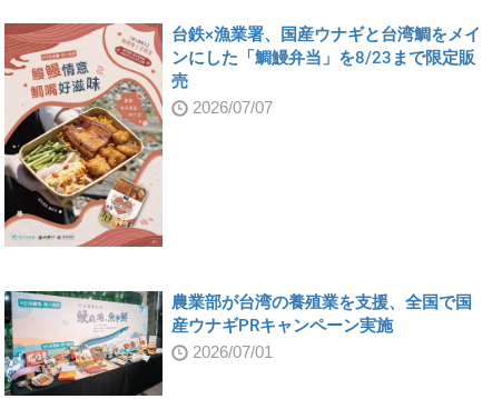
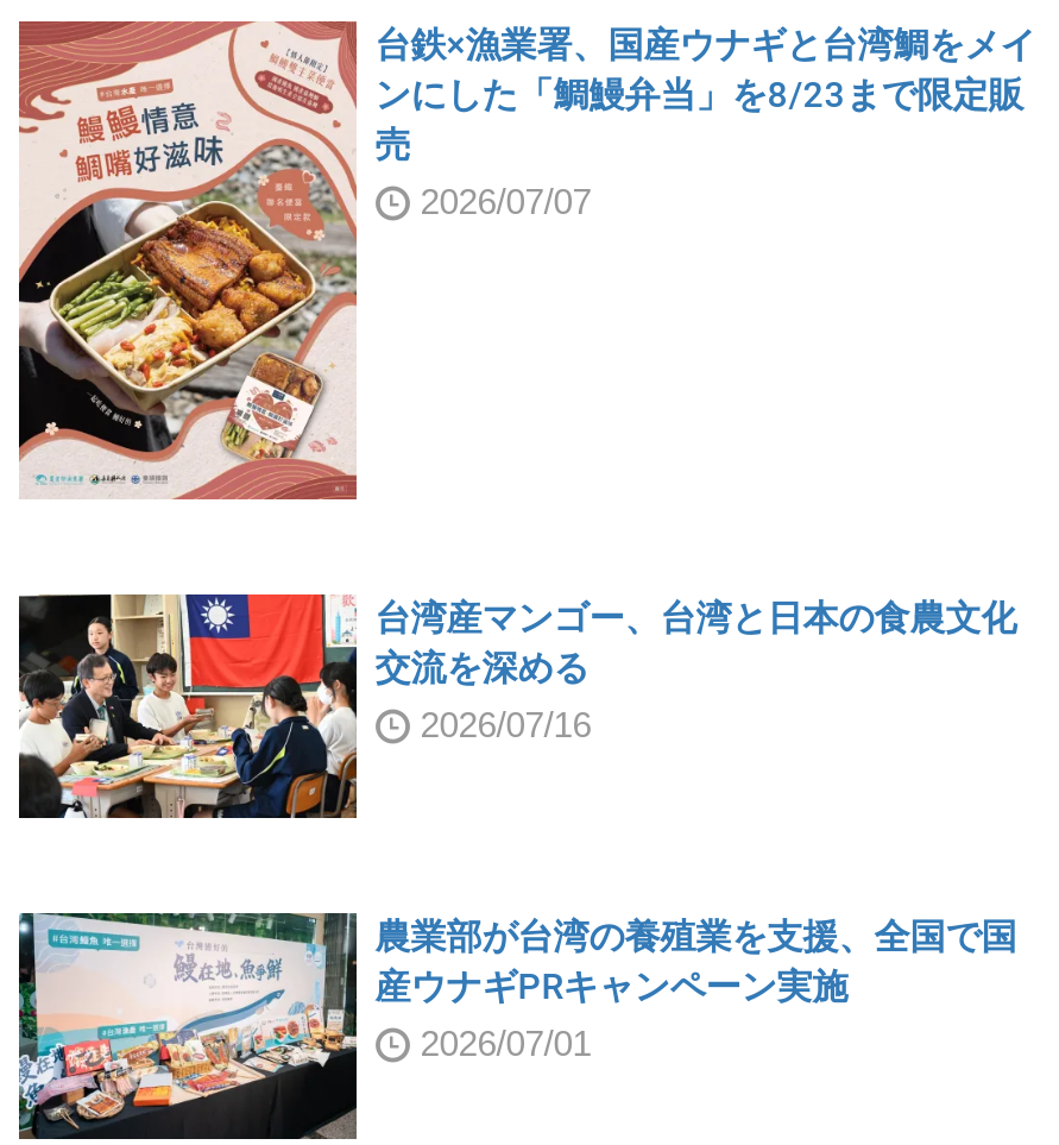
none -> [19,592,1017,818] [image] | 台湾産マンゴー、台湾と日本の食農文化 | 交流を深める | 2026/07/16

